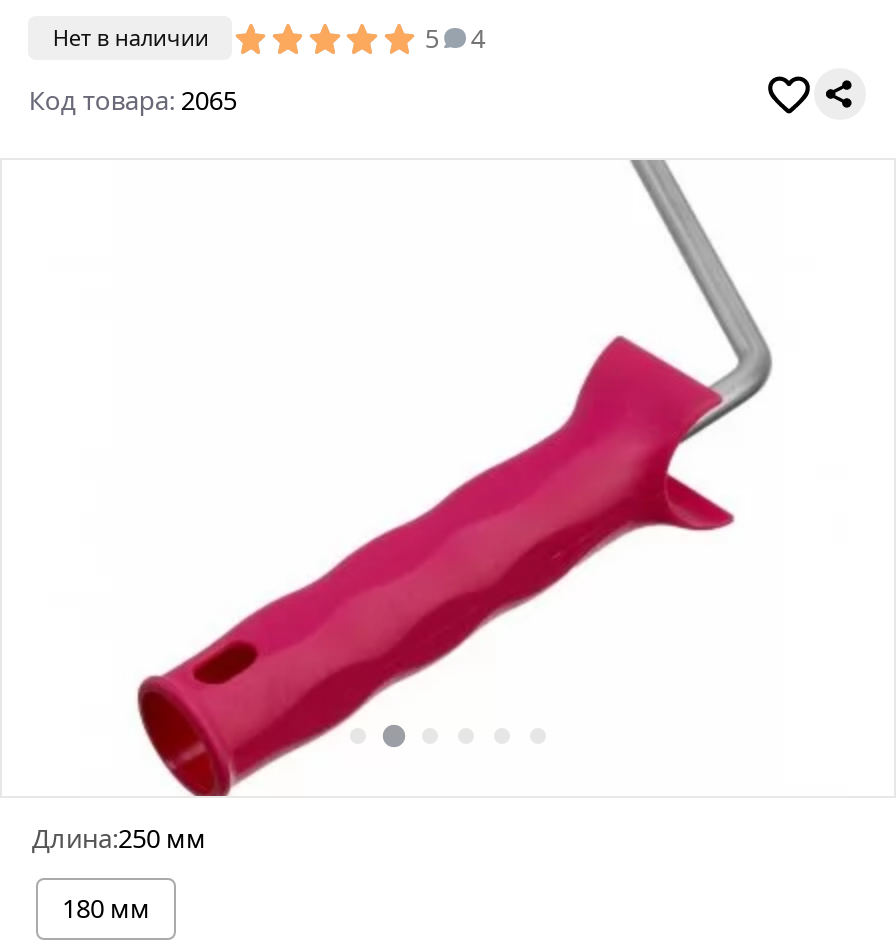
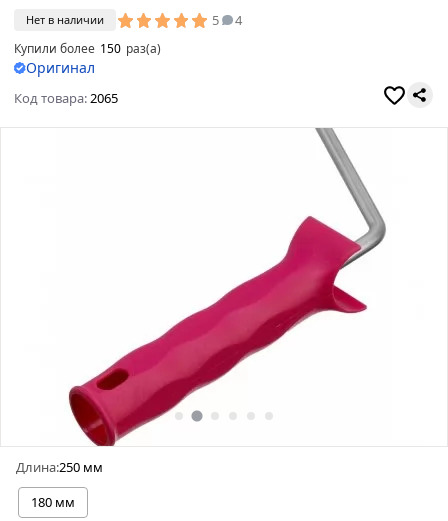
none -> [14,40,161,77] Купили более 150 раз(а) | Оригинал

